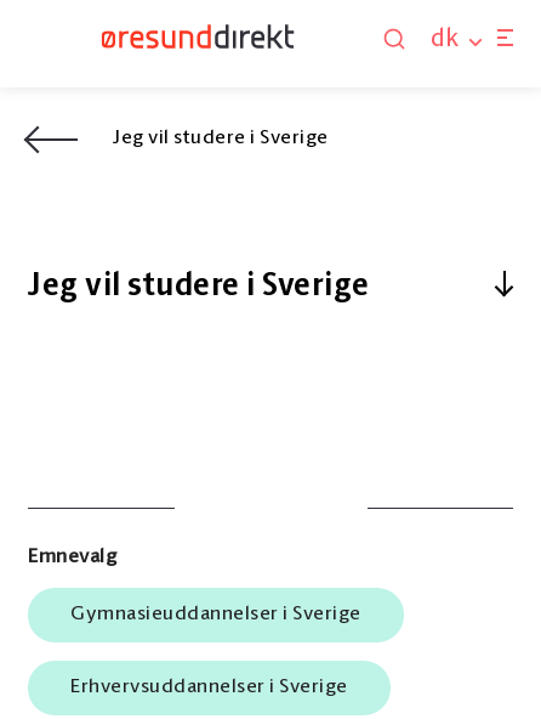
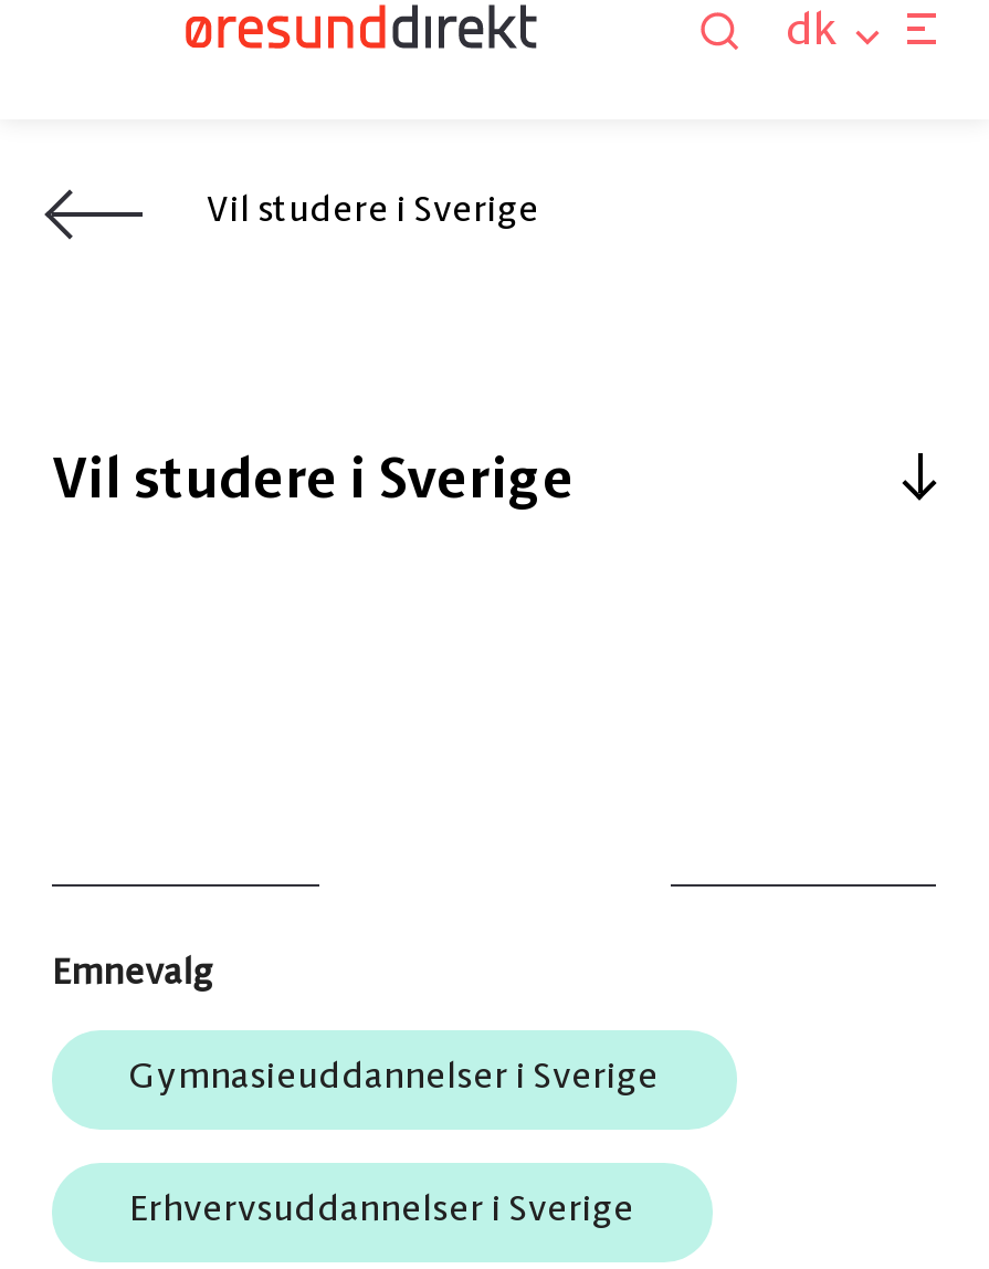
[113,129,328,148] Jeg vil studere i Sverige -> [207,195,539,230] Vil studere i Sverige
[28,271,369,302] Jeg vil studere i Sverige -> [52,453,575,511] Vil studere i Sverige

